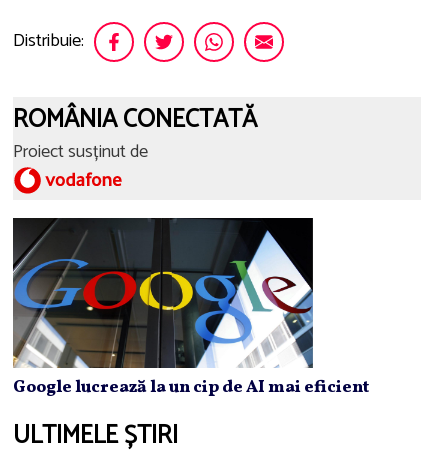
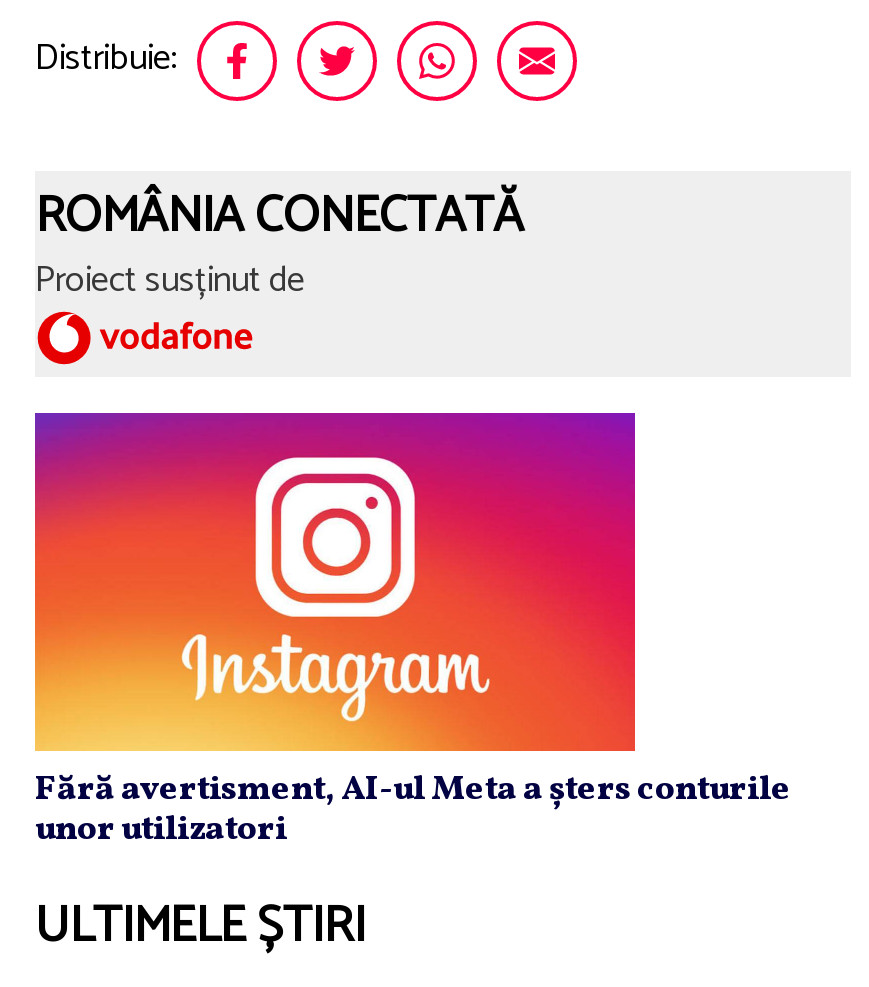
[12,217,369,399] [image] | Google lucrează la un cip de AI mai eficient -> [33,411,791,852] [image] | Fără avertisment, AI-ul Meta a șters conturile | unor utilizatori

